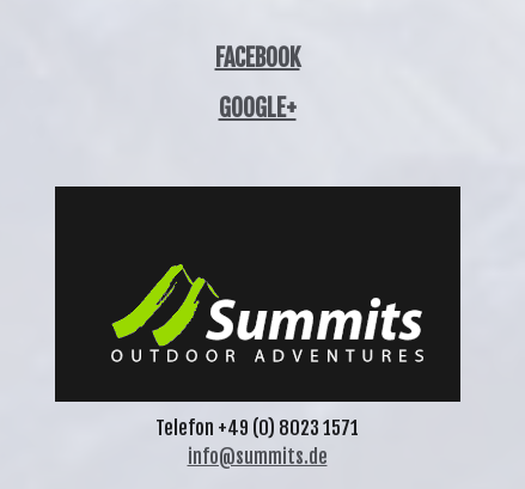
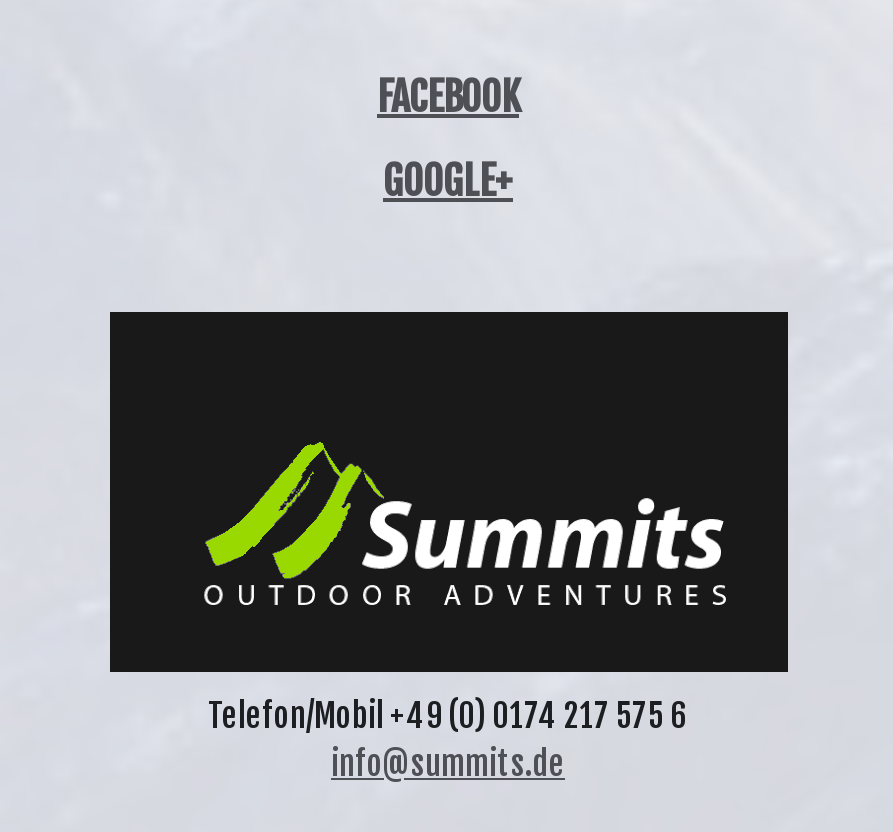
[155,416,359,440] Telefon +49 (0) 8023 1571 -> [208,696,688,736] Telefon/Mobil +49 (0) 0174 217 575 6

